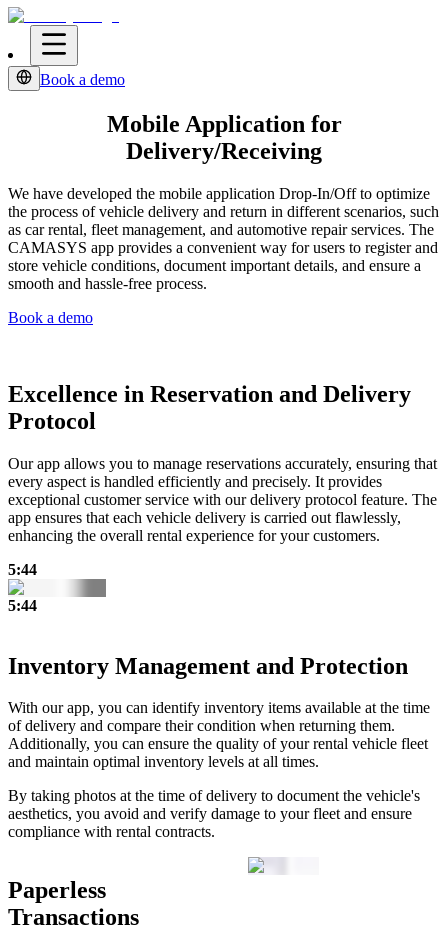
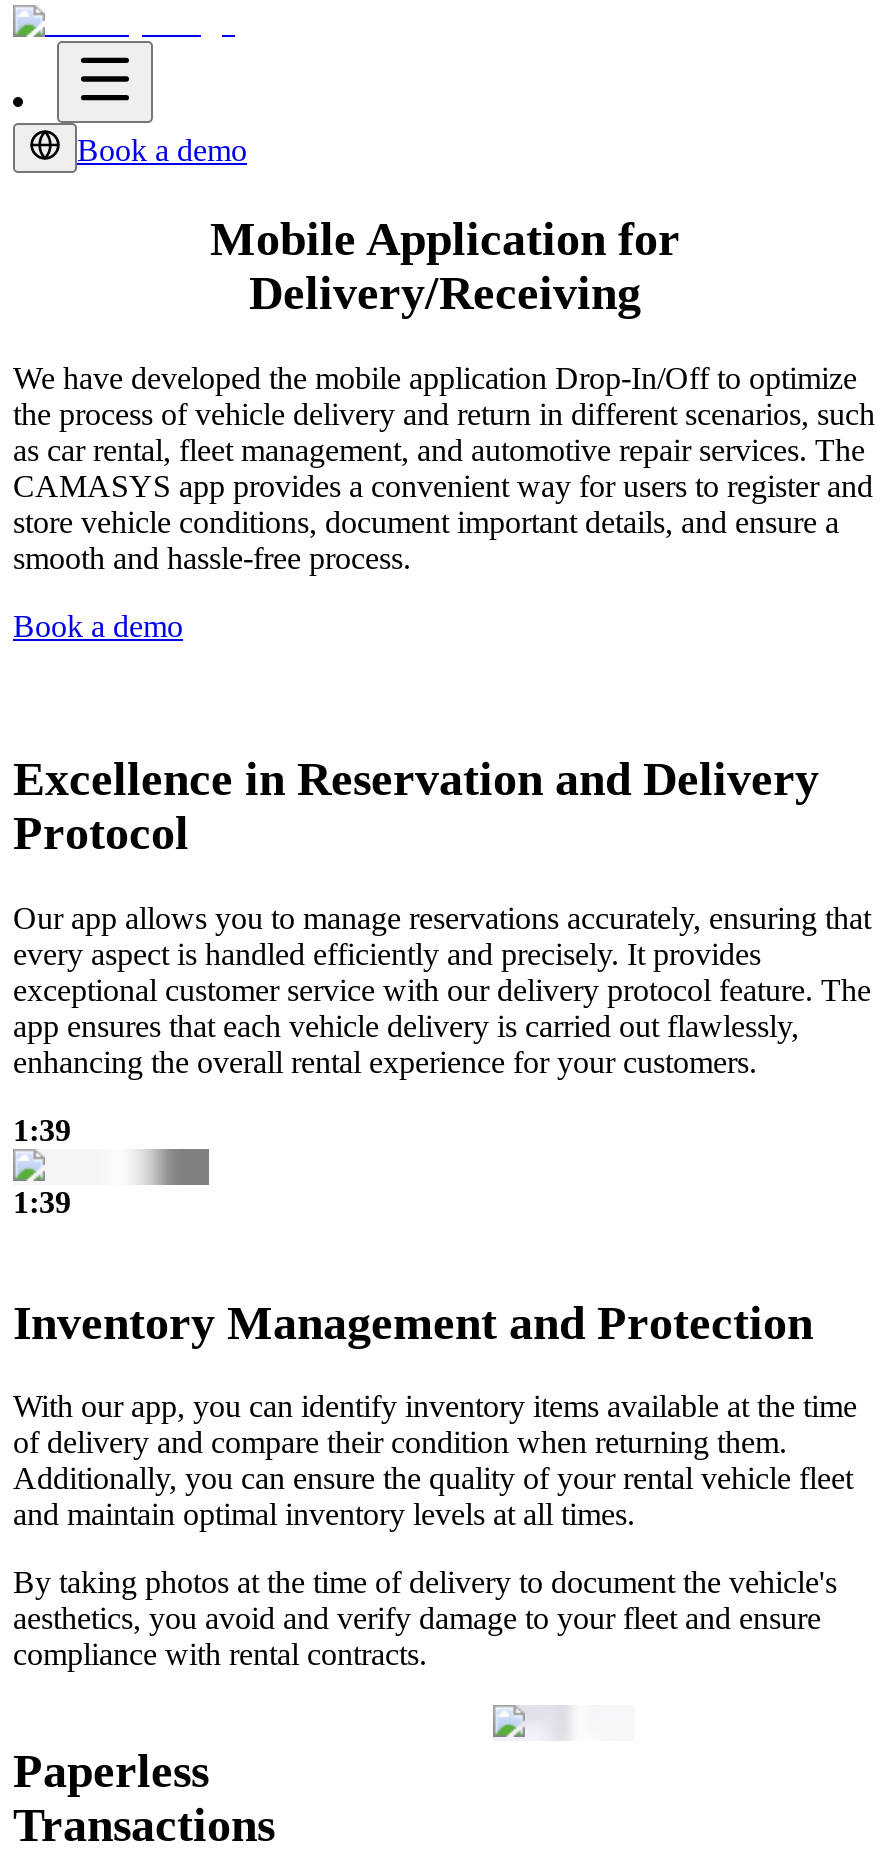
[8,561,37,578] 5:44 -> [13,1112,71,1146] 1:39
[8,597,37,614] 5:44 -> [13,1184,71,1218] 1:39

